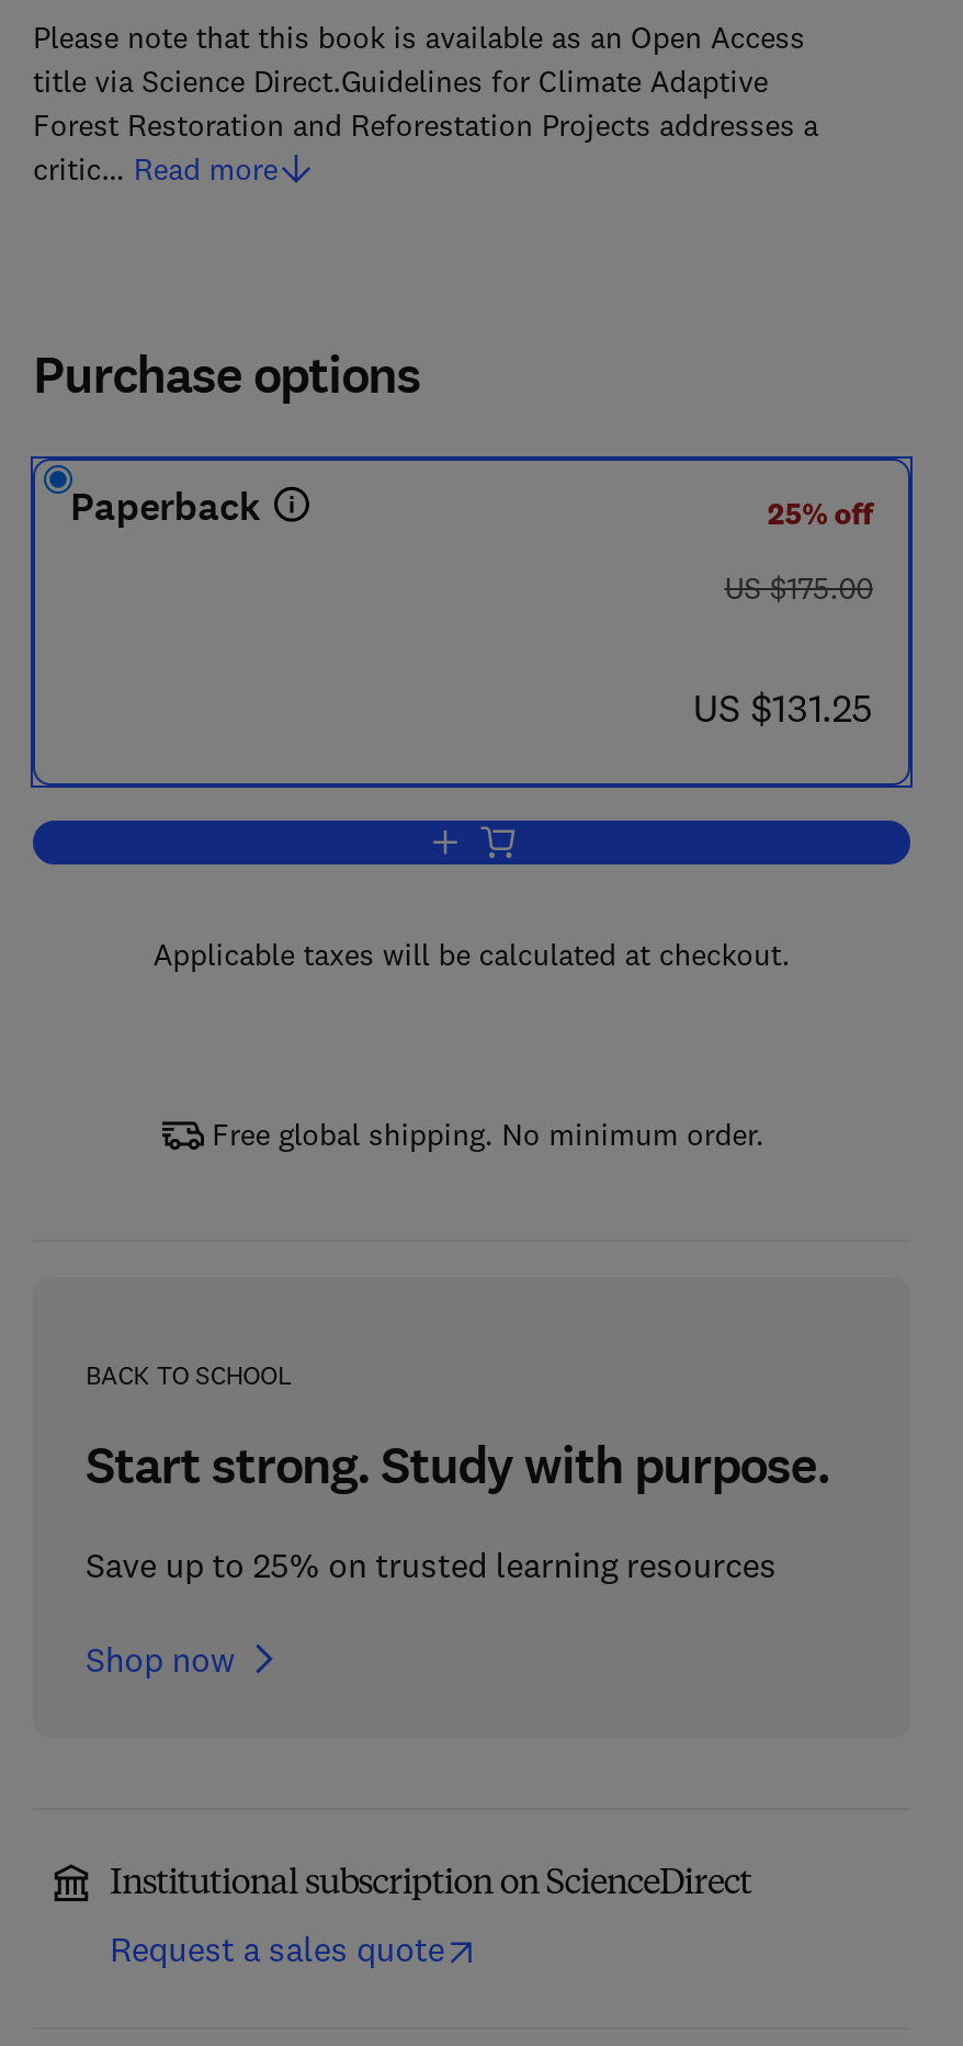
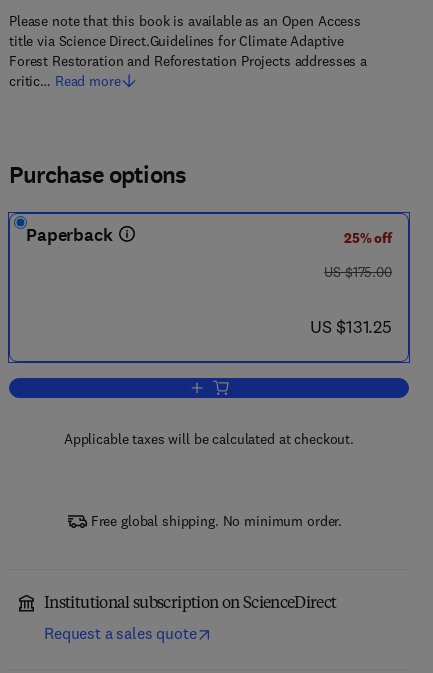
[86,1358,830,1681] BACK TO SCHOOL | Start strong. Study with purpose. | Save up to 25% on trusted learning resources | Shop now -> none

